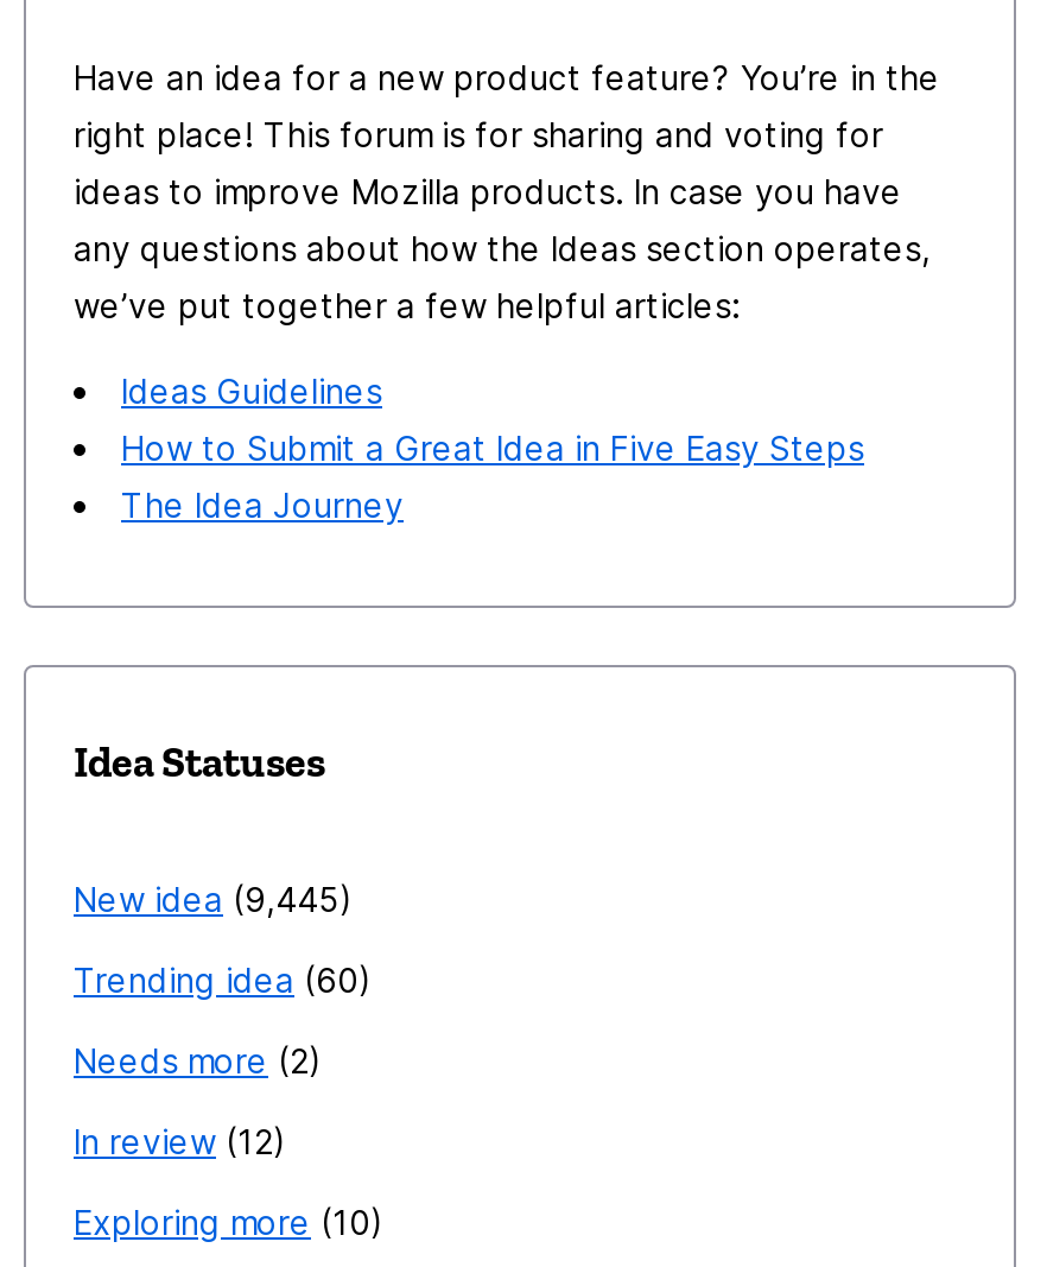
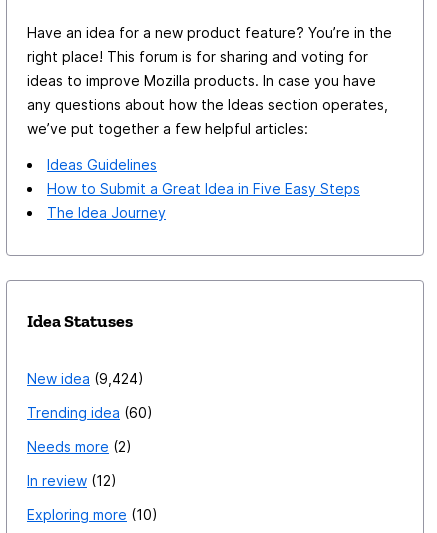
[74,878,340,919] New idea 9,445 -> [27,370,138,387] New idea 9,424

